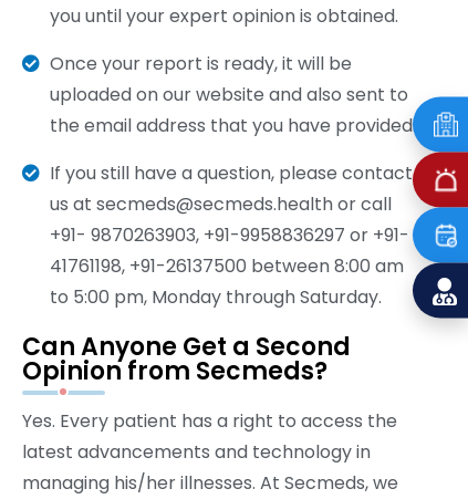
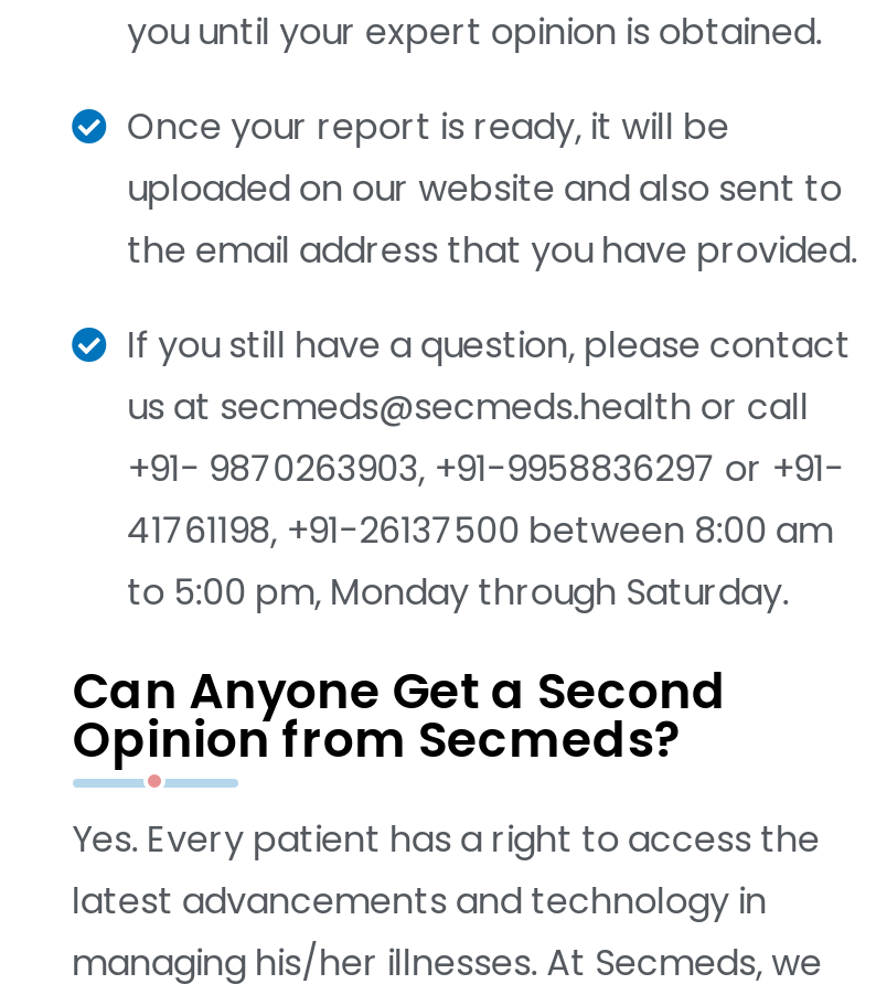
[412,95,465,323] [image] -> none

